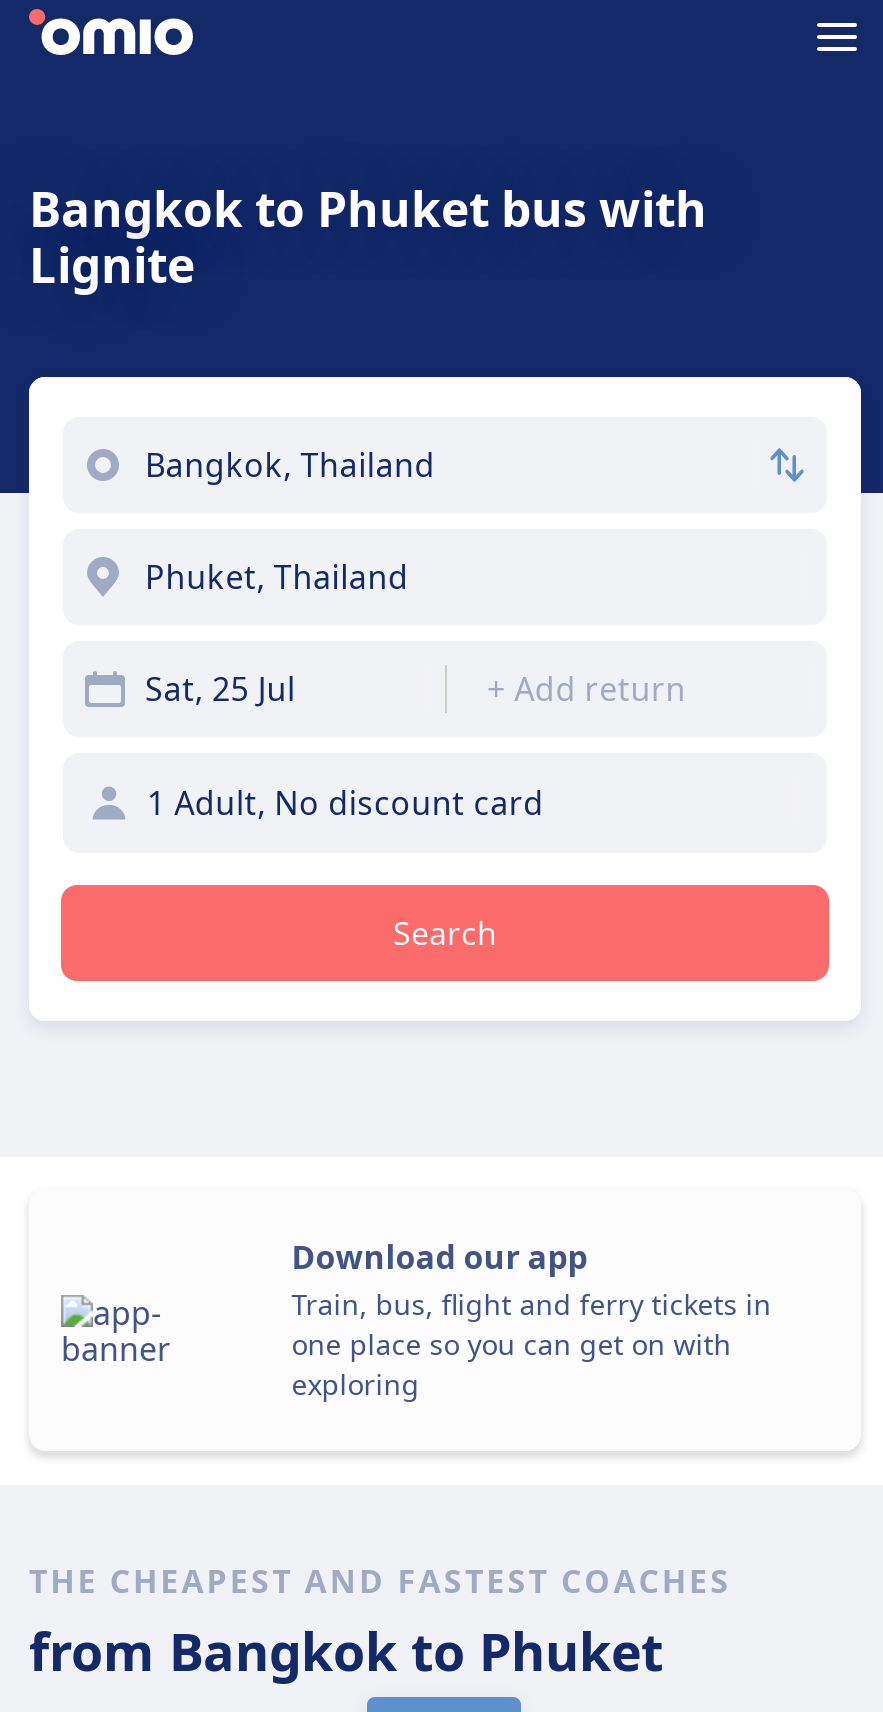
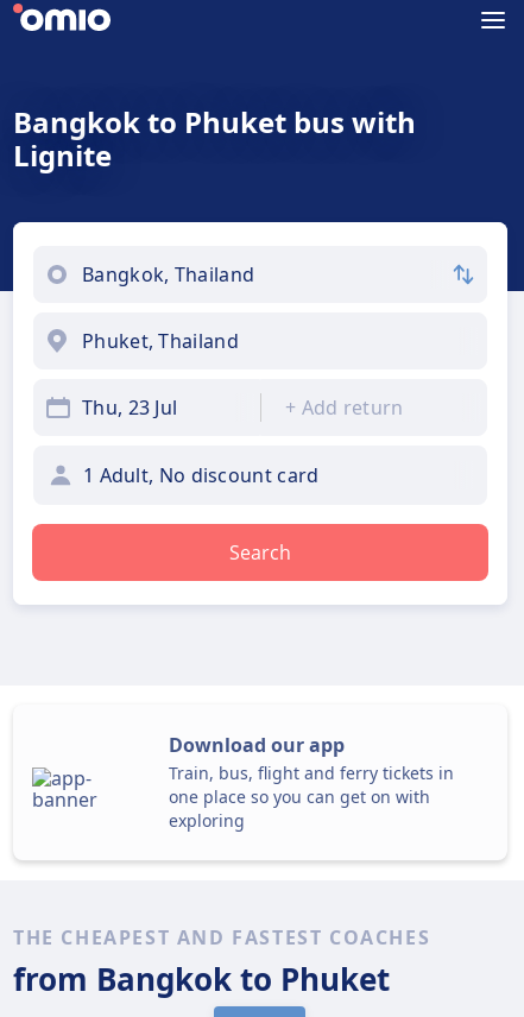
[145,667,296,711] Sat, 25 Jul -> [82,394,177,421] Thu, 23 Jul

